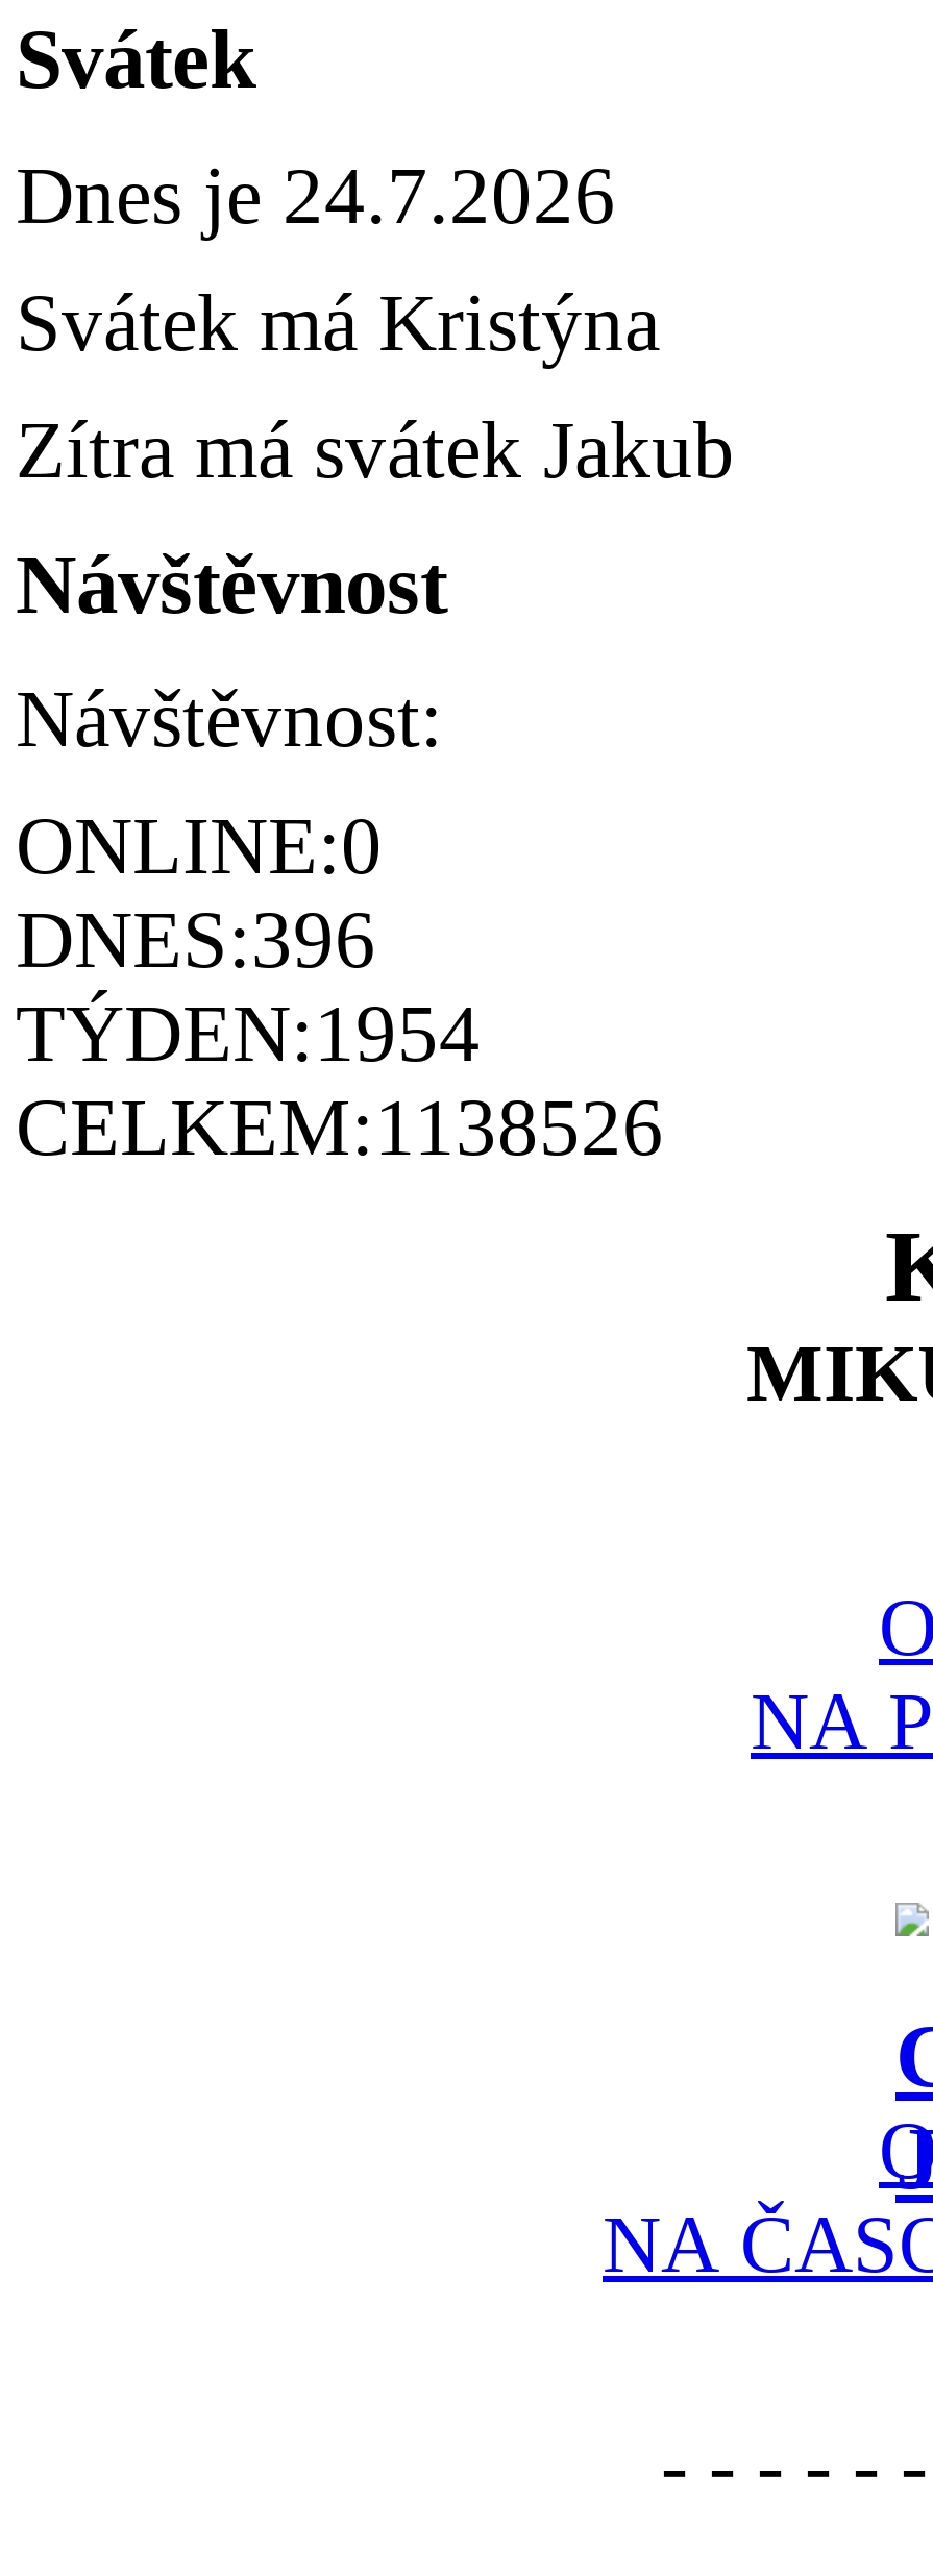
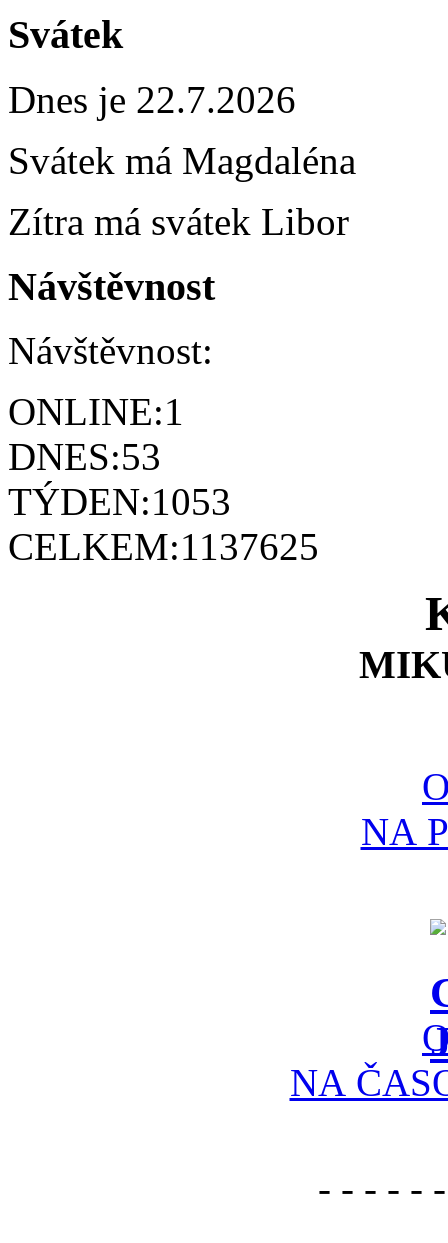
[16,150,616,239] Dnes je 24.7.2026 -> [8,78,296,121] Dnes je 22.7.2026
[16,277,660,366] Svátek má Kristýna -> [8,139,356,182] Svátek má Magdaléna
[16,404,735,494] Zítra má svátek Jakub -> [8,200,349,243] Zítra má svátek Libor
[16,801,383,890] ONLINE:0 -> [8,390,184,433] ONLINE:1
[16,895,376,984] DNES:396 -> [8,435,161,478] DNES:53
[16,988,481,1078] TÝDEN:1954 -> [8,480,231,523] TÝDEN:1053
[16,1082,664,1172] CELKEM:1138526 -> [8,525,319,568] CELKEM:1137625

